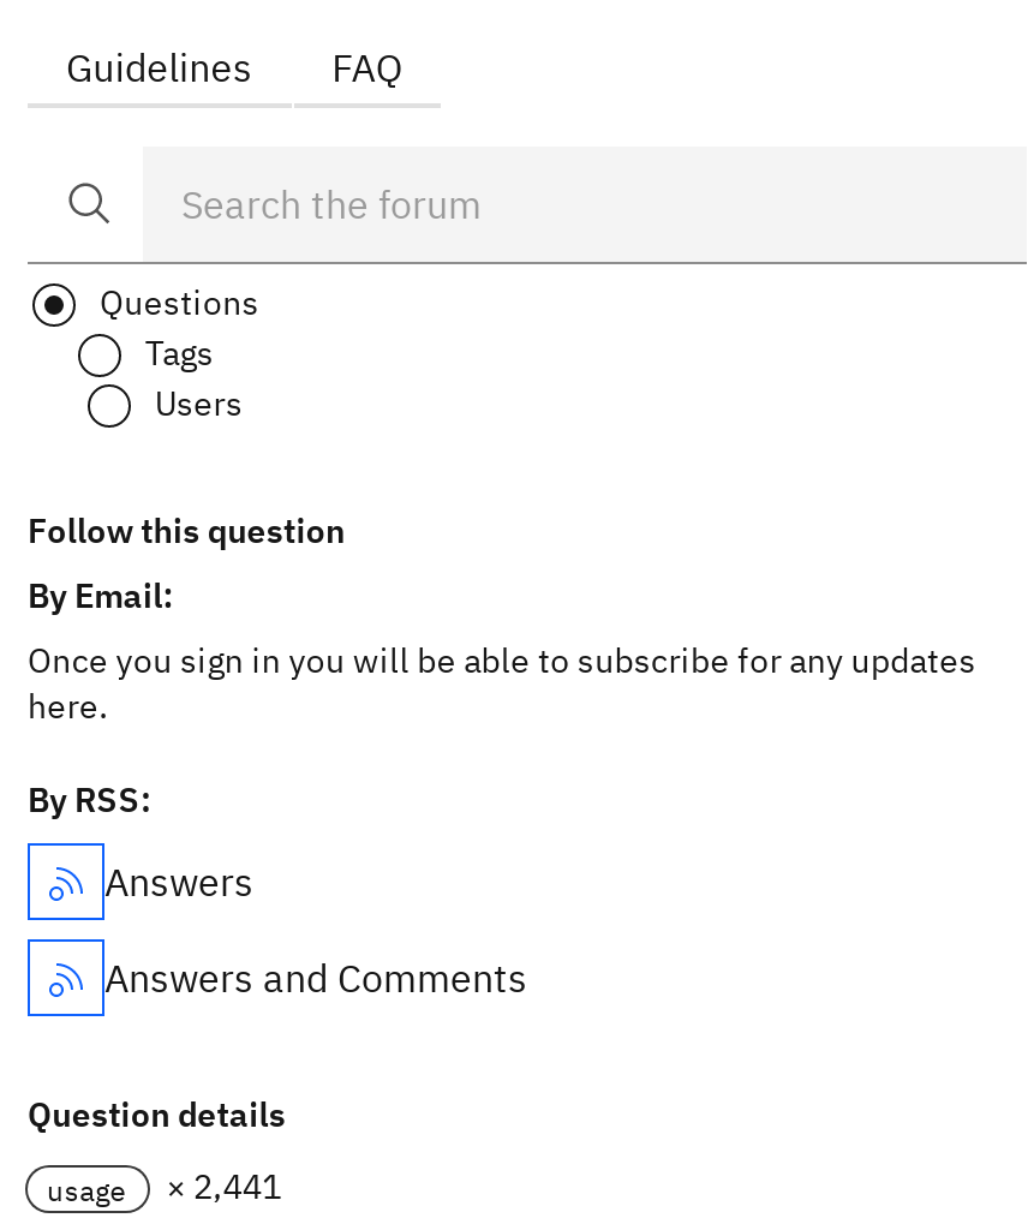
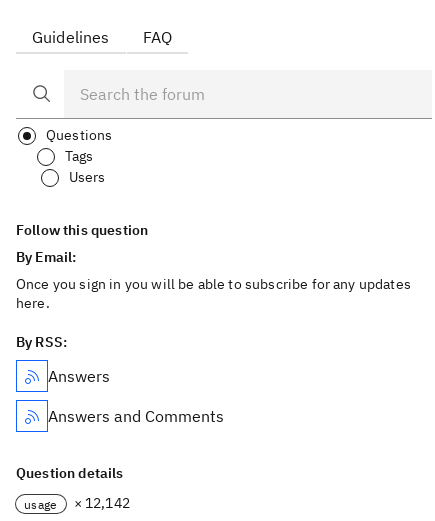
[47,1165,281,1209] usage × 2,441 -> [24,494,130,512] usage × 12,142

